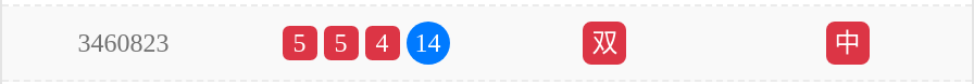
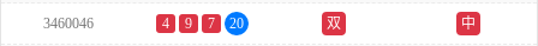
[78,28,347,58] 3460823 | 5 | 5 -> [43,15,93,32] 3460046
[415,28,441,58] 14 -> [185,15,244,32] 9 | 7 | 20

